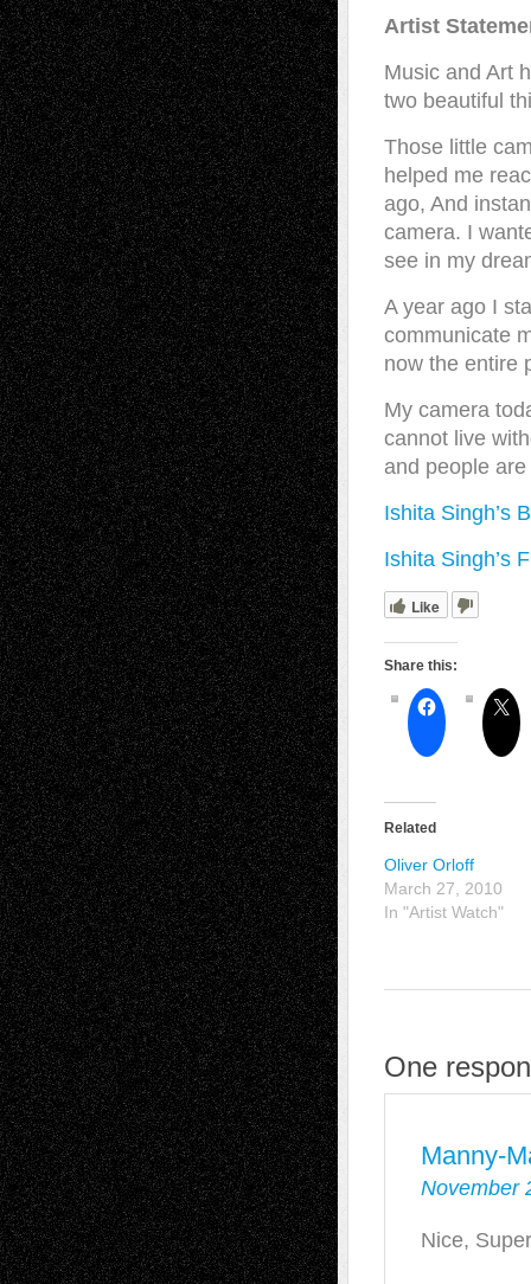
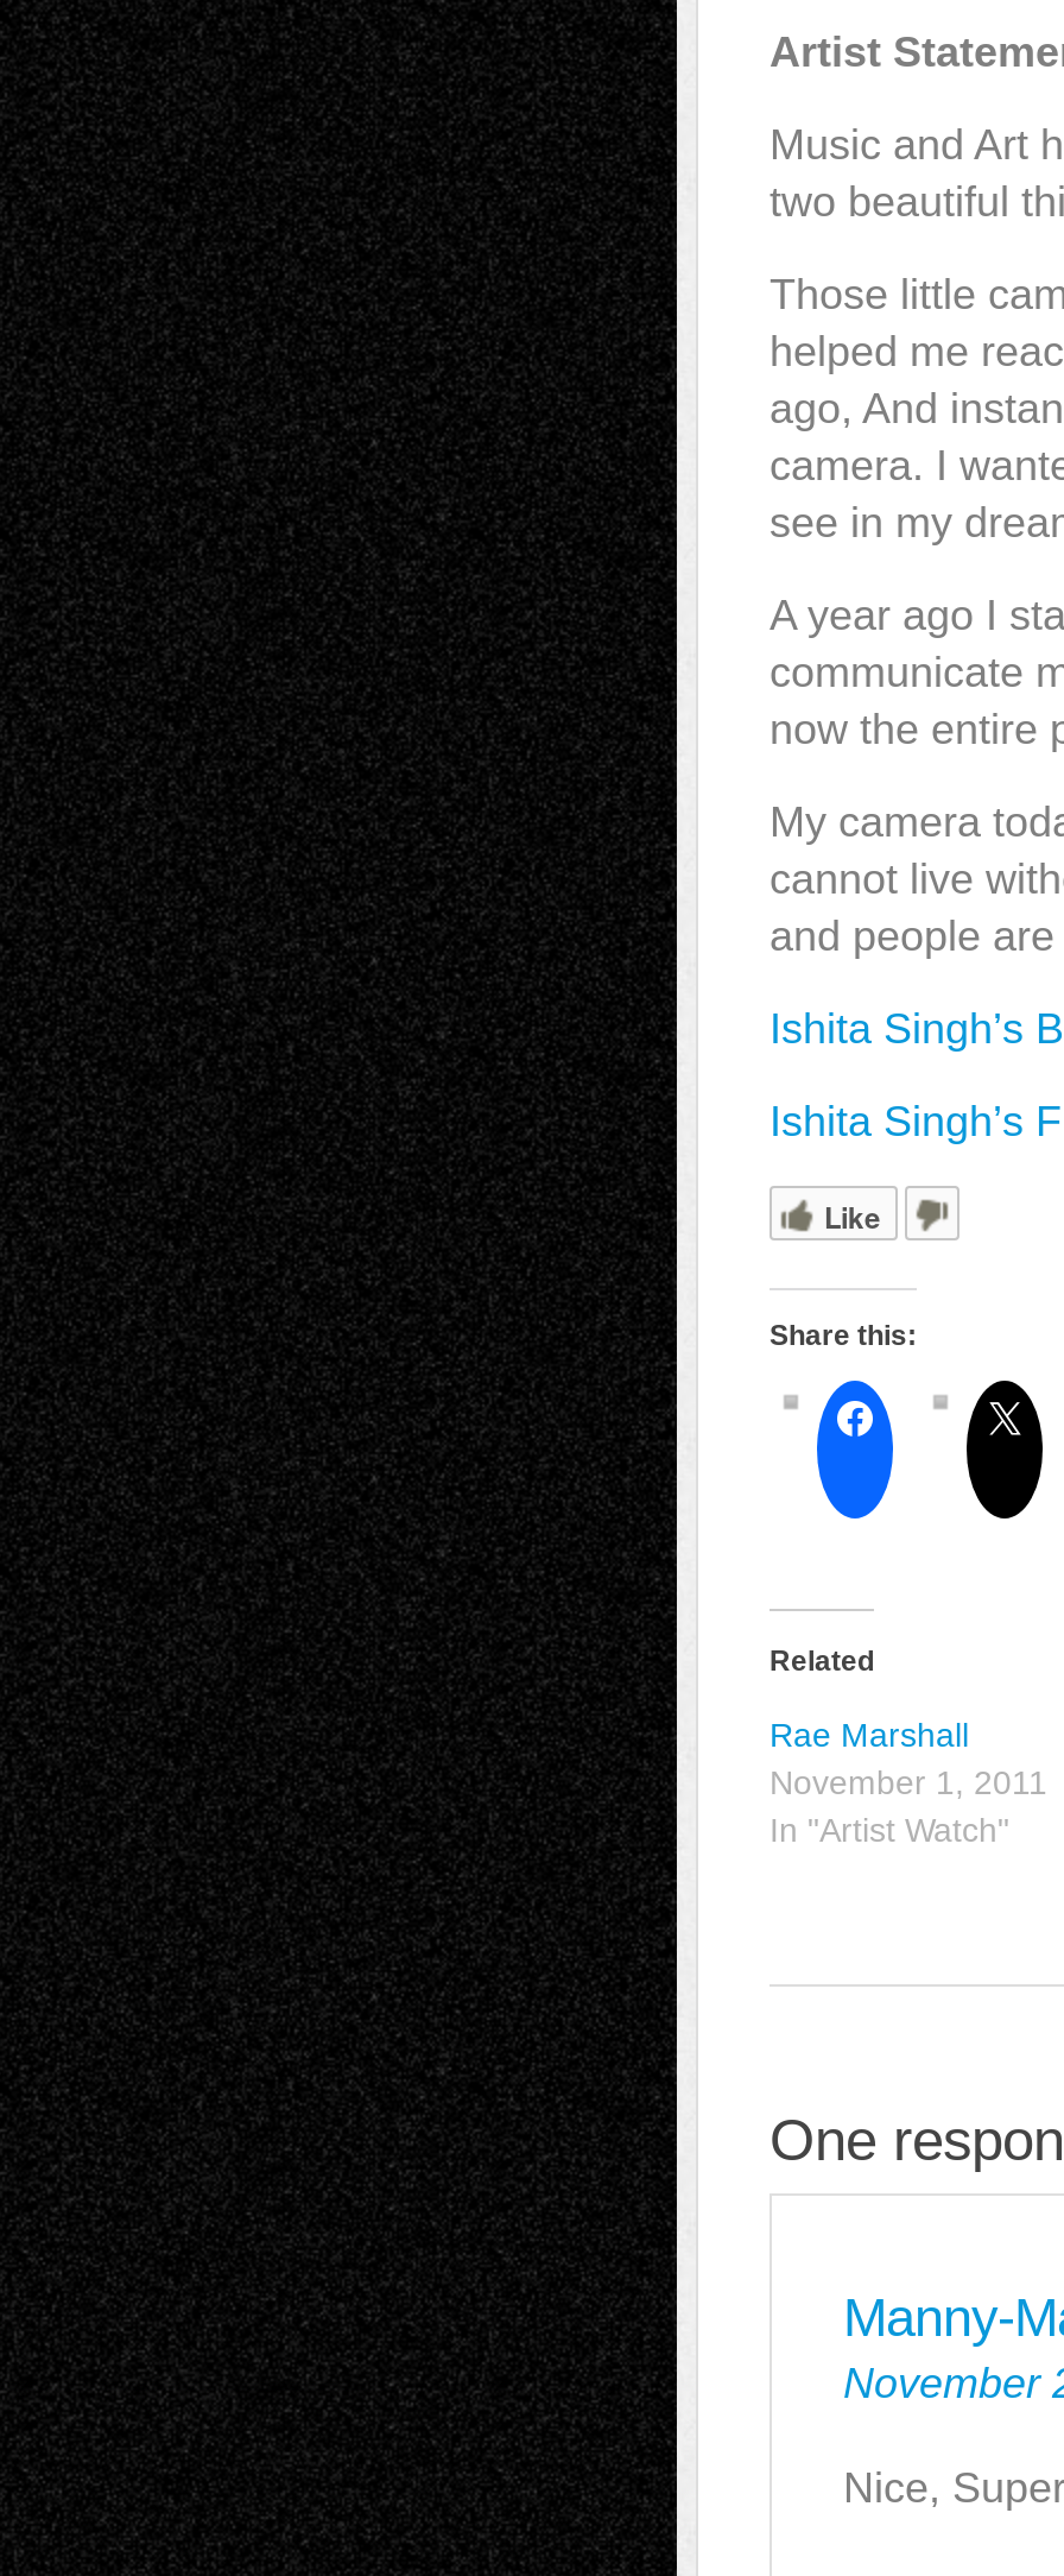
[384,855,503,898] Oliver Orloff | March 27, 2010 -> [769,1716,1047,1801] Rae Marshall | November 1, 2011

